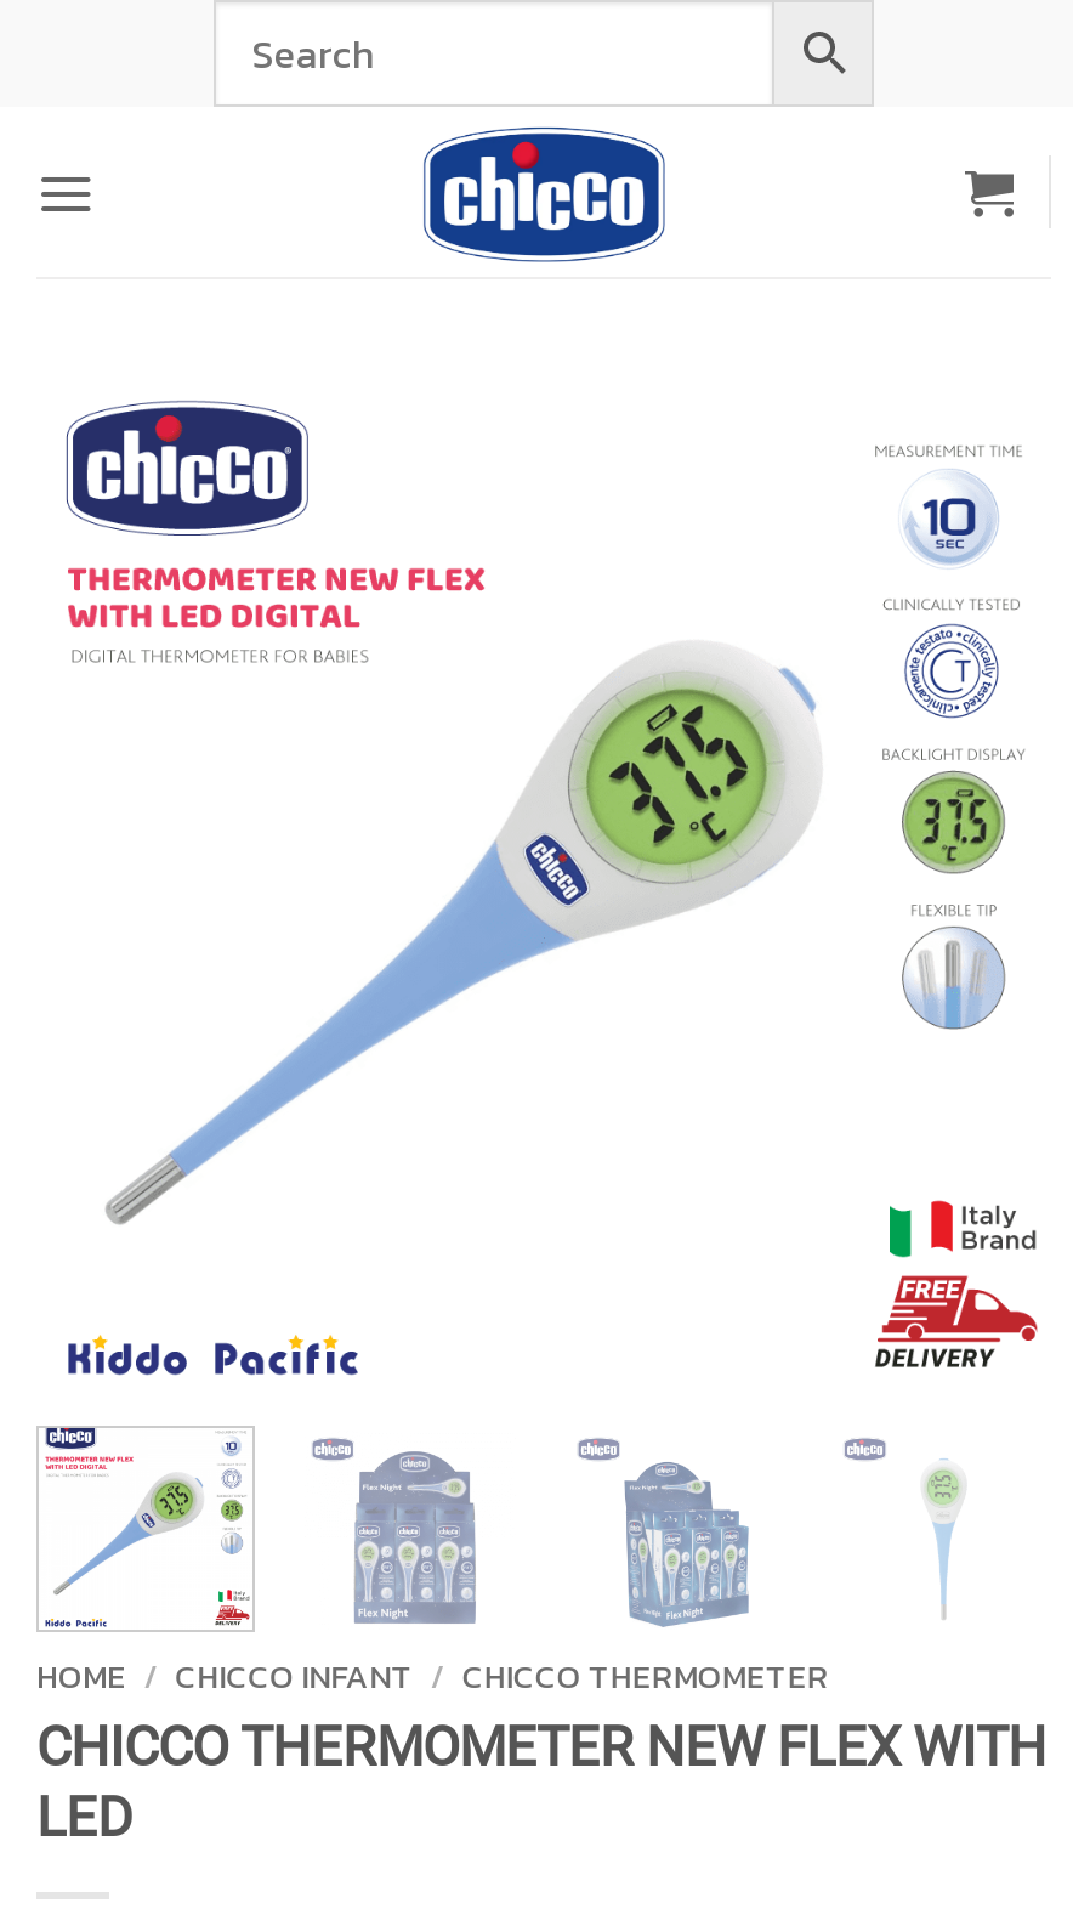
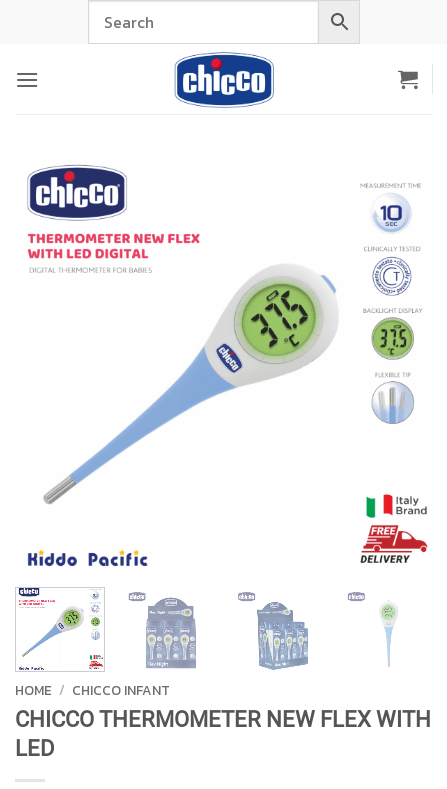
[36,1651,829,1700] HOME / CHICCO INFANT / CHICCO THERMOMETER -> [15,680,170,700] HOME / CHICCO INFANT

